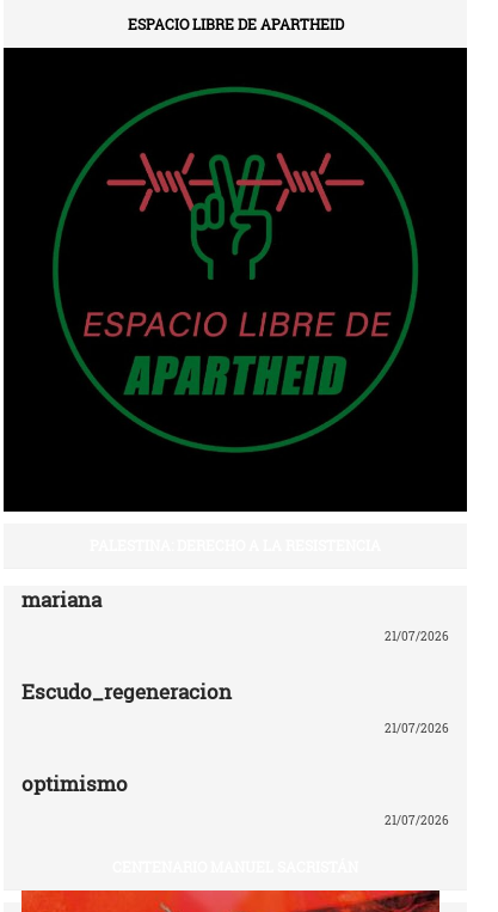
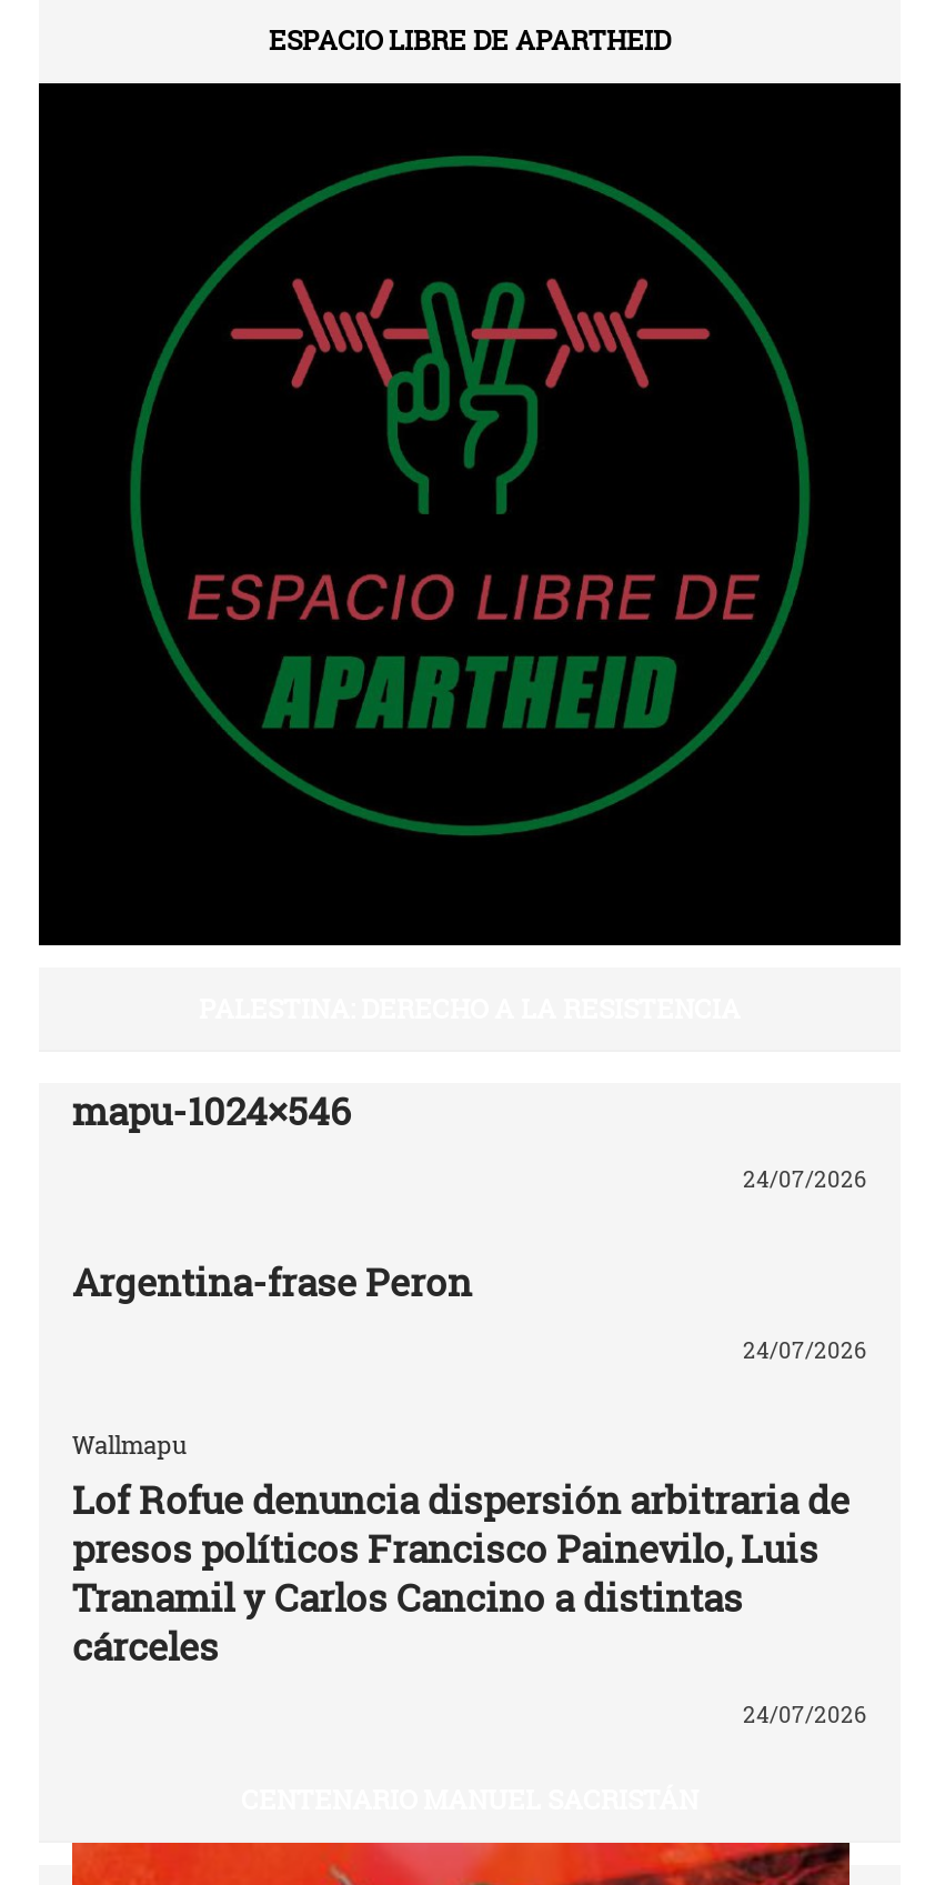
[21,586,102,614] mariana -> [72,1086,352,1137] mapu-1024×546
[385,629,449,644] 21/07/2026 -> [743,1165,867,1194] 24/07/2026
[21,678,232,706] Escudo_regeneracion -> [72,1257,472,1309] Argentina-frase Peron
[385,721,449,736] 21/07/2026 -> [743,1336,867,1365] 24/07/2026
[21,770,128,798] optimismo -> [72,1428,849,1673] Wallmapu | Lof Rofue denuncia dispersión arbitraria de | presos políticos Francisco Painevilo, Luis | Tranamil y Carlos Cancino a distintas | cárceles
[385,813,449,828] 21/07/2026 -> [743,1700,867,1729] 24/07/2026

